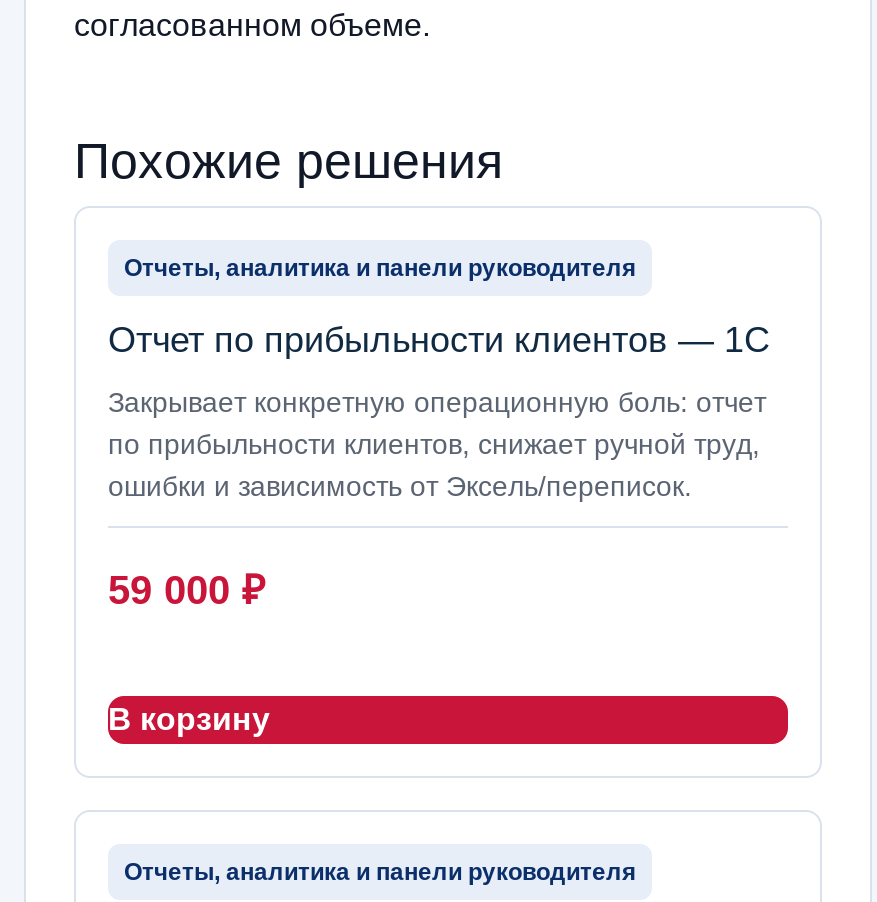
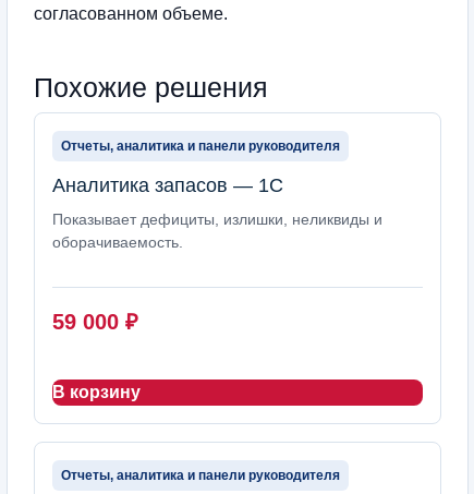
[108,320,770,360] Отчет по прибыльности клиентов — 1С -> [52,174,283,196] Аналитика запасов — 1С
[108,386,766,502] Закрывает конкретную операционную боль: отчет | по прибыльности клиентов, снижает ручной труд, | ошибки и зависимость от Эксель/переписок. -> [52,210,382,251] Показывает дефициты, излишки, неликвиды и | оборачиваемость.

